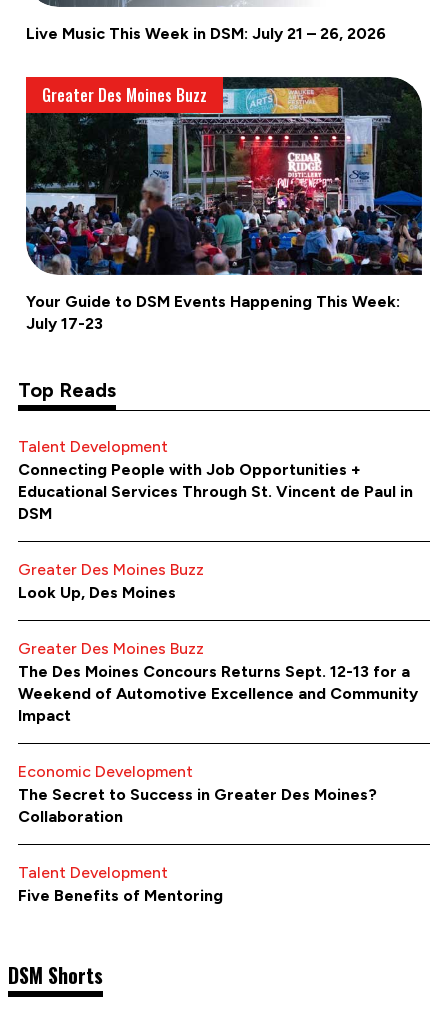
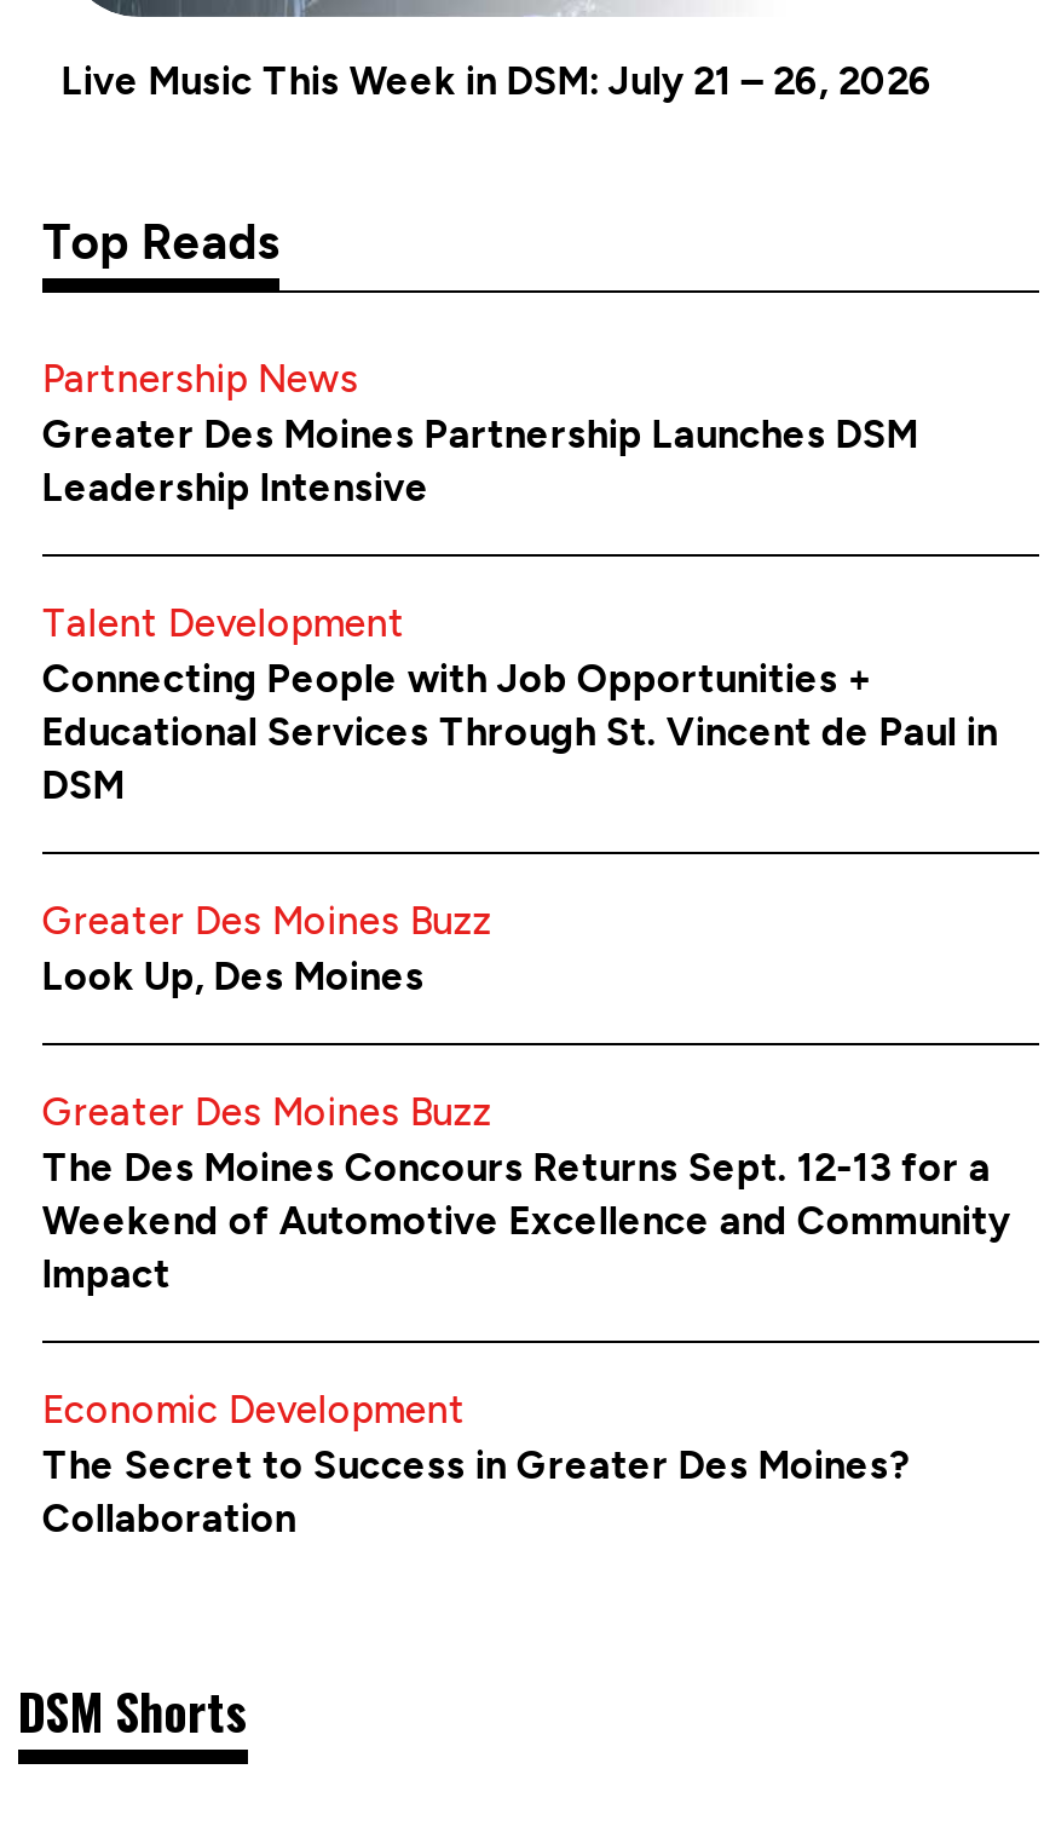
[25,76,423,276] [image] | Greater Des Moines Buzz -> none
[26,292,400,333] Your Guide to DSM Events Happening This Week: | July 17-23 -> none
moved [18,378,116,402] -> [42,212,279,270]: Top Reads
none -> [42,355,918,510] Partnership News | Greater Des Moines Partnership Launches DSM | Leadership Intensive
[18,863,223,905] Talent Development | Five Benefits of Mentoring -> none

